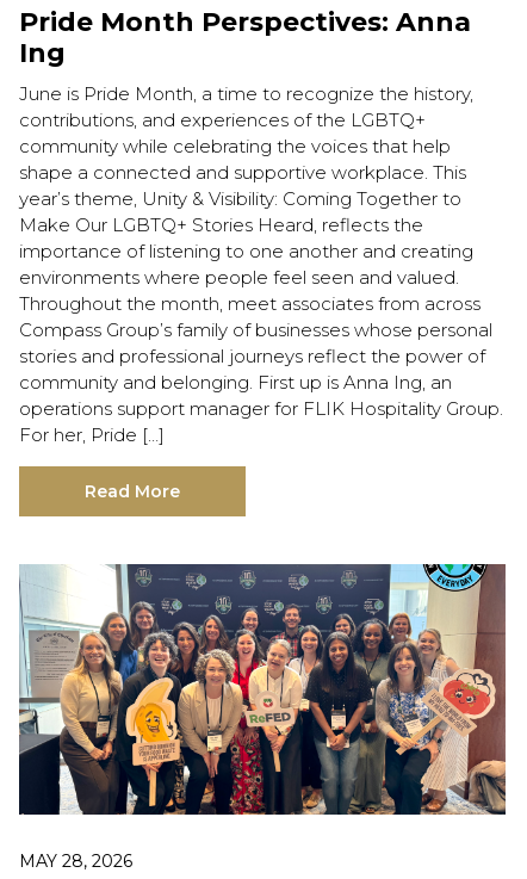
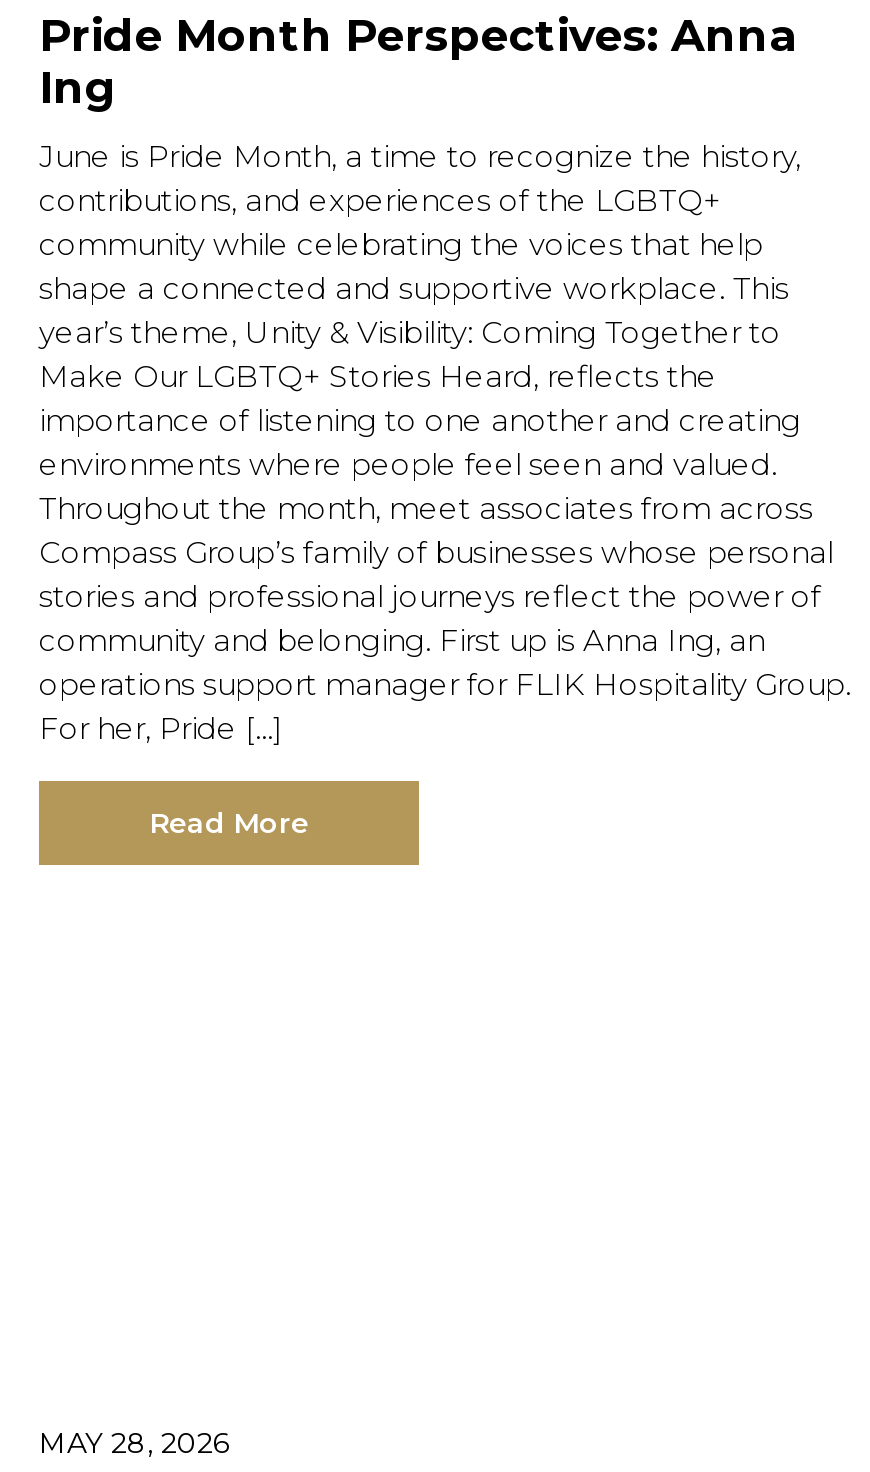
[18,563,507,816] [image] -> none

